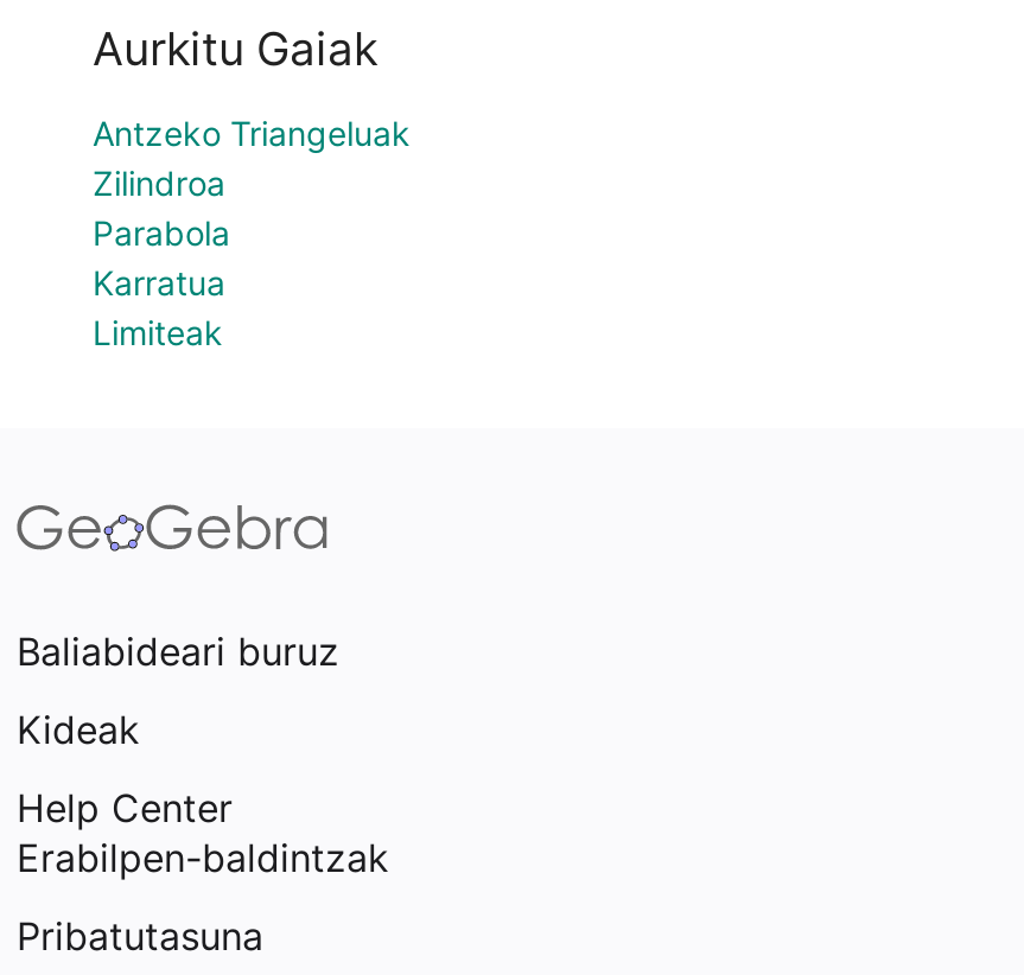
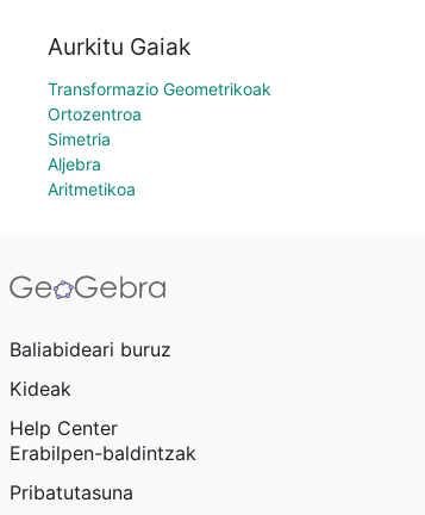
[93,113,411,352] Antzeko Triangeluak | Zilindroa | Parabola | Karratua | Limiteak -> [48,79,271,199] Transformazio Geometrikoak | Ortozentroa | Simetria | Aljebra | Aritmetikoa

